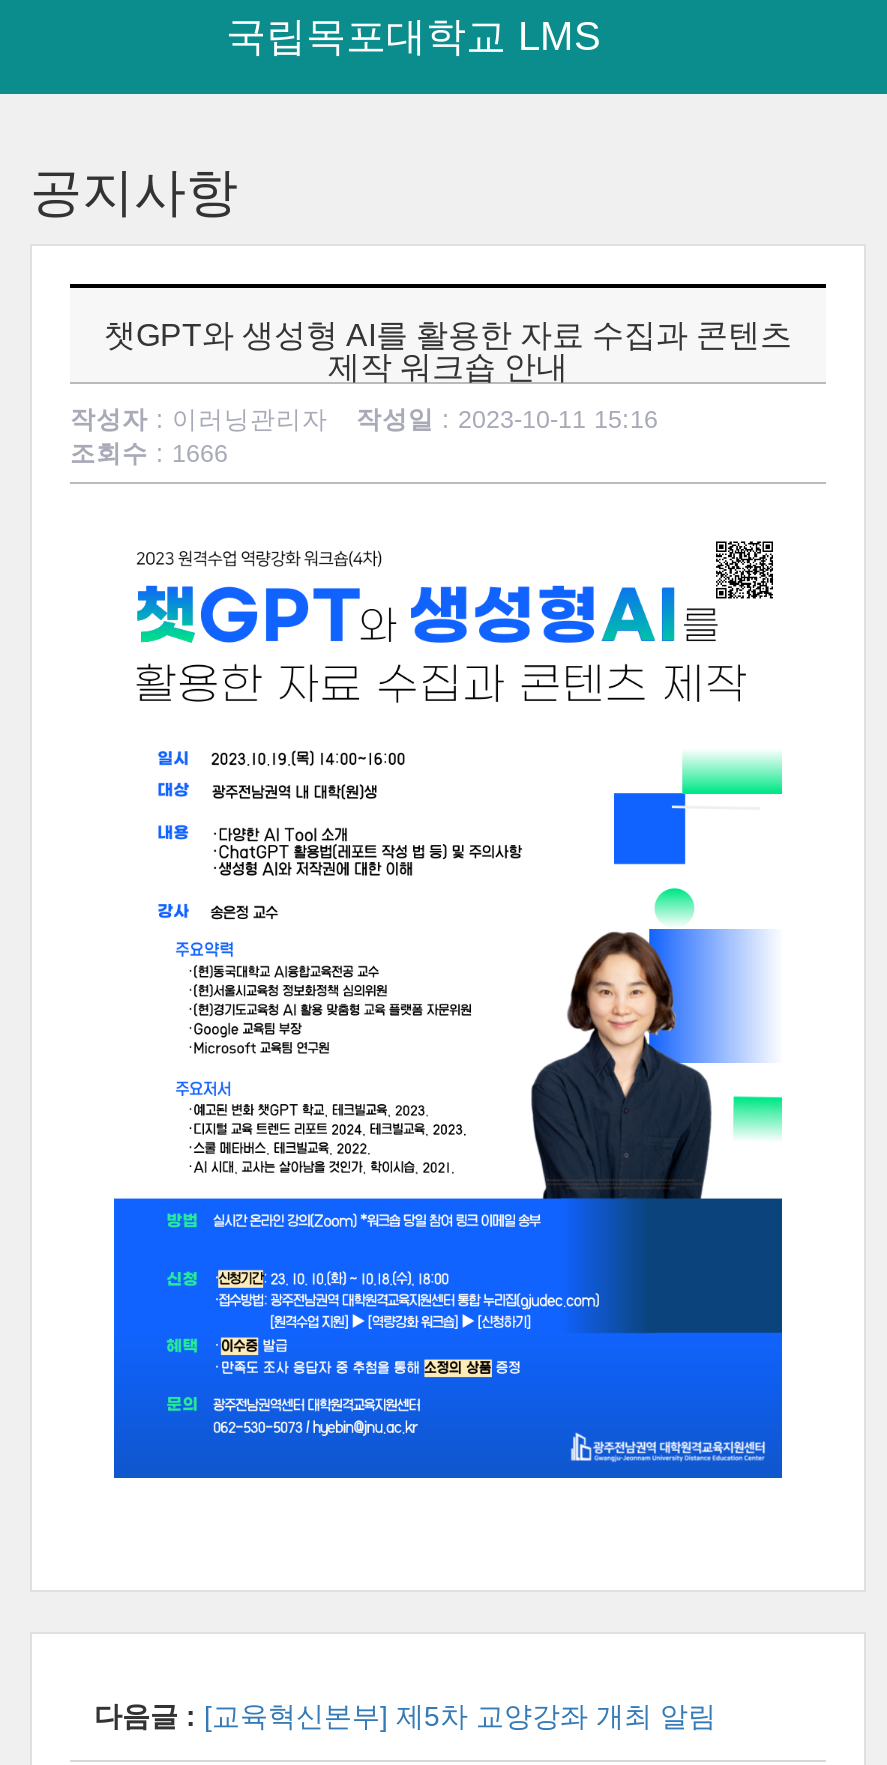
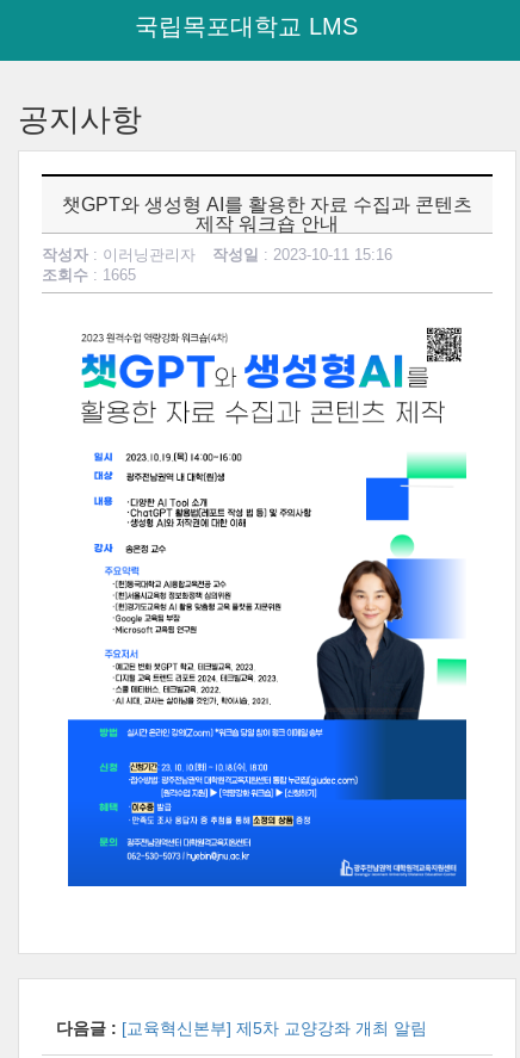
[70,440,228,468] 조회수: 1666 -> [42,267,136,284] 조회수: 1665

